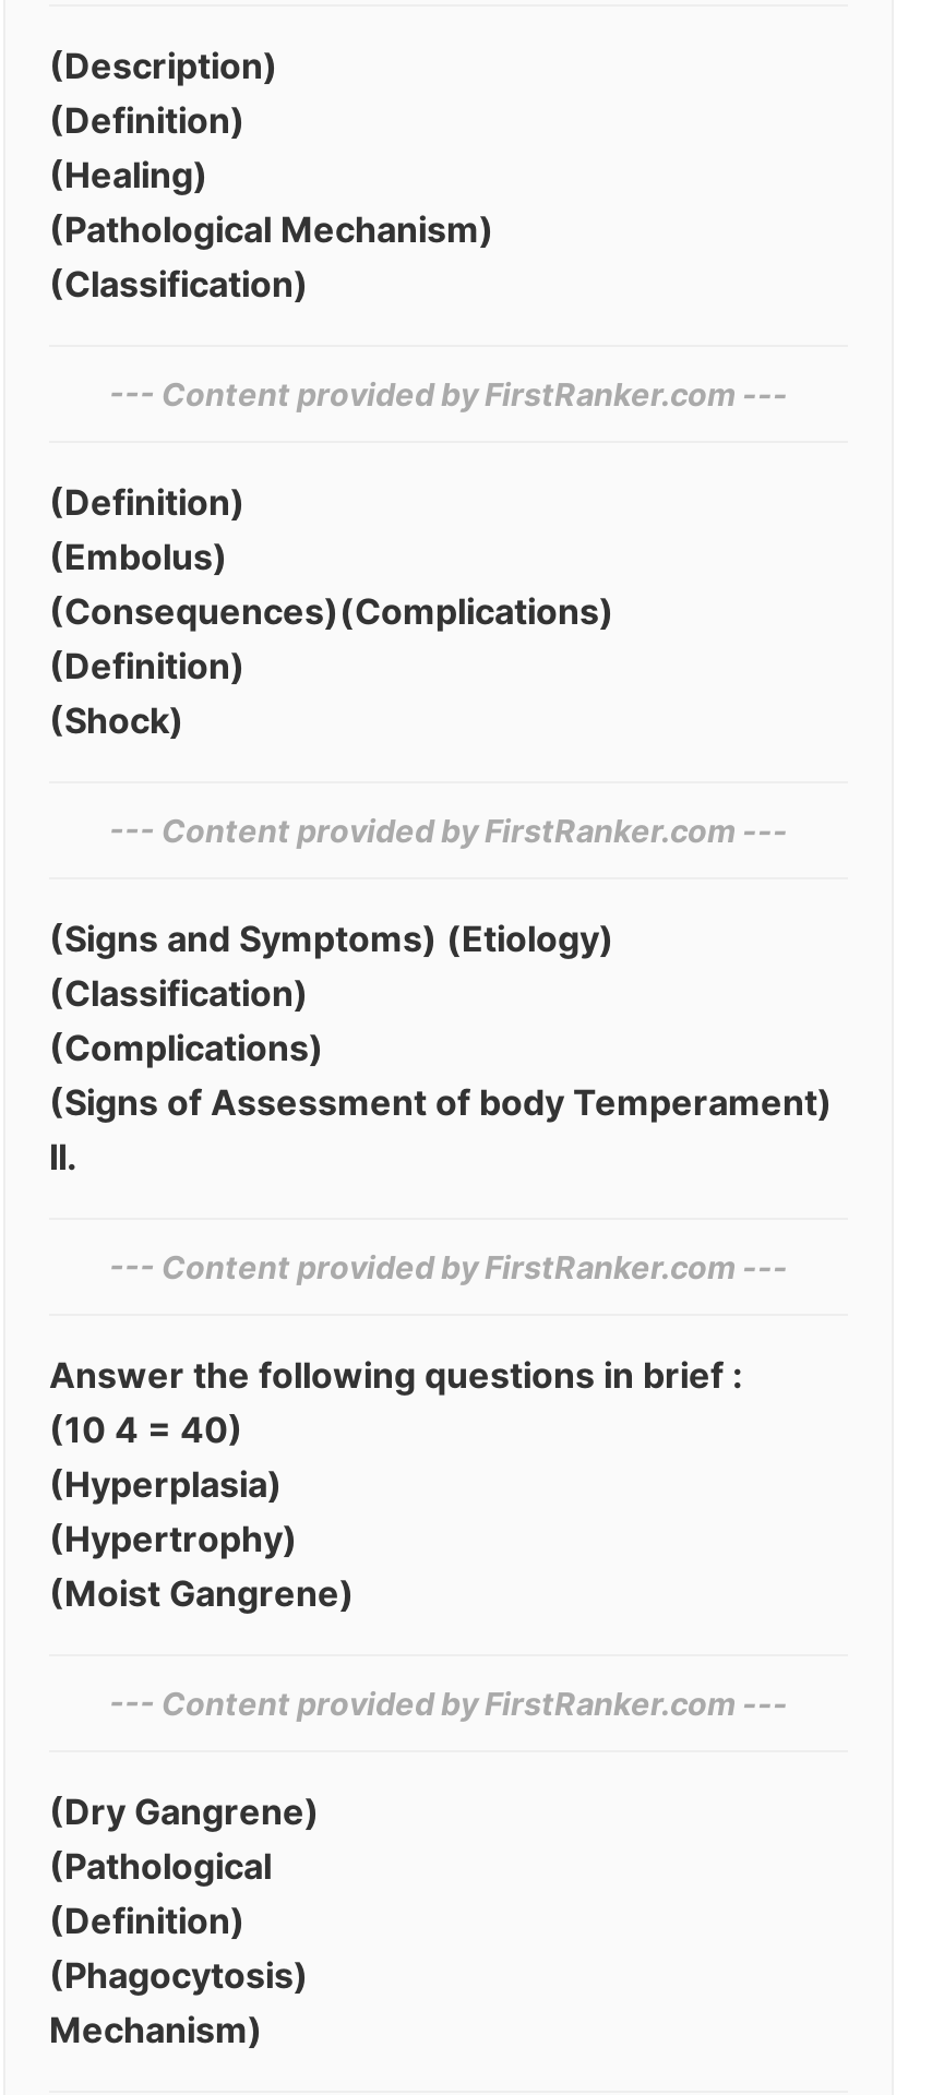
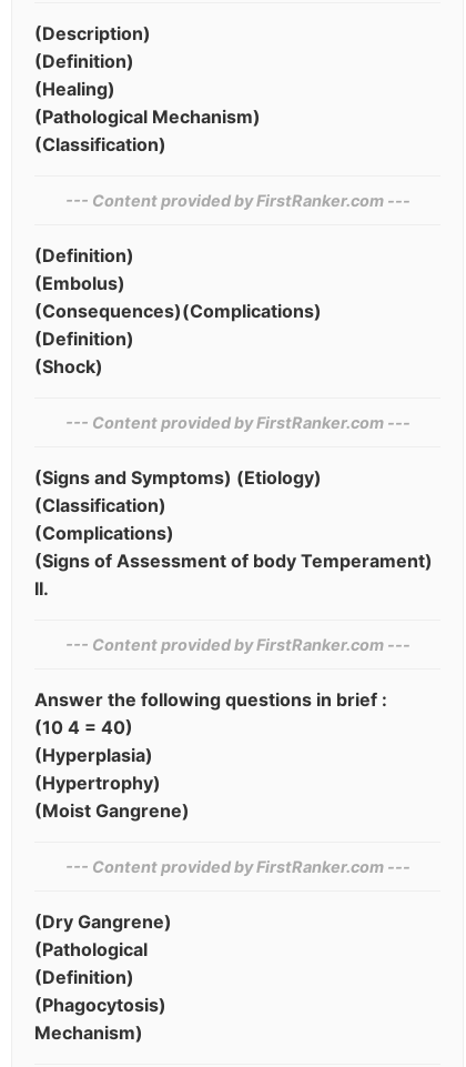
[109,811,788,848] --- Content provided by‍ FirstRanker.com --- -> [65,413,410,431] --- Content provided by‌ FirstRanker.com ---

